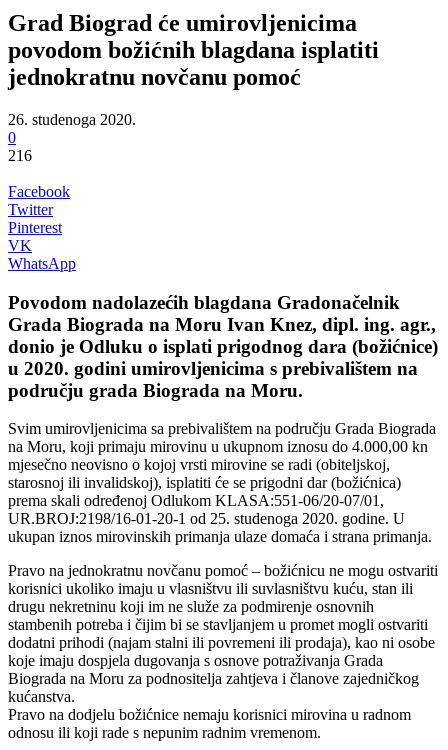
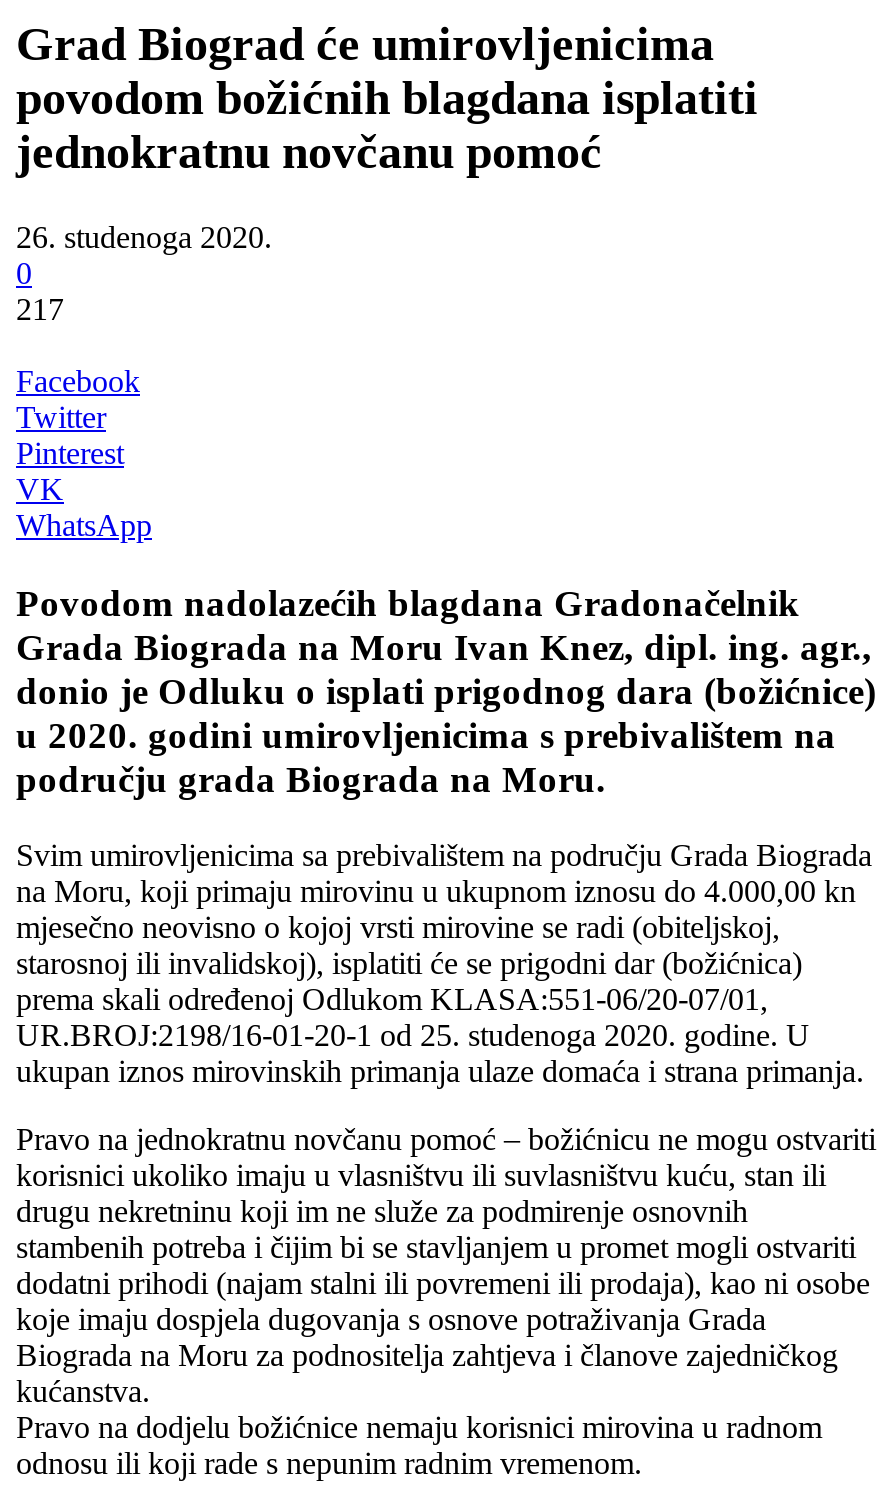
[8,147,32,164] 216 -> [16,292,64,326] 217

